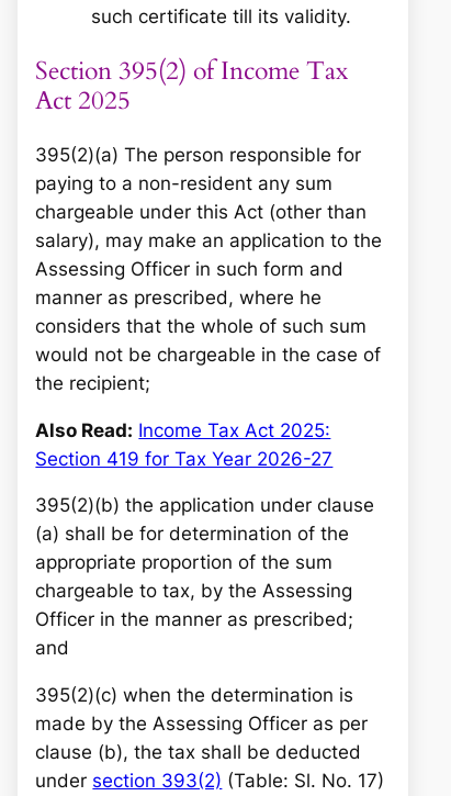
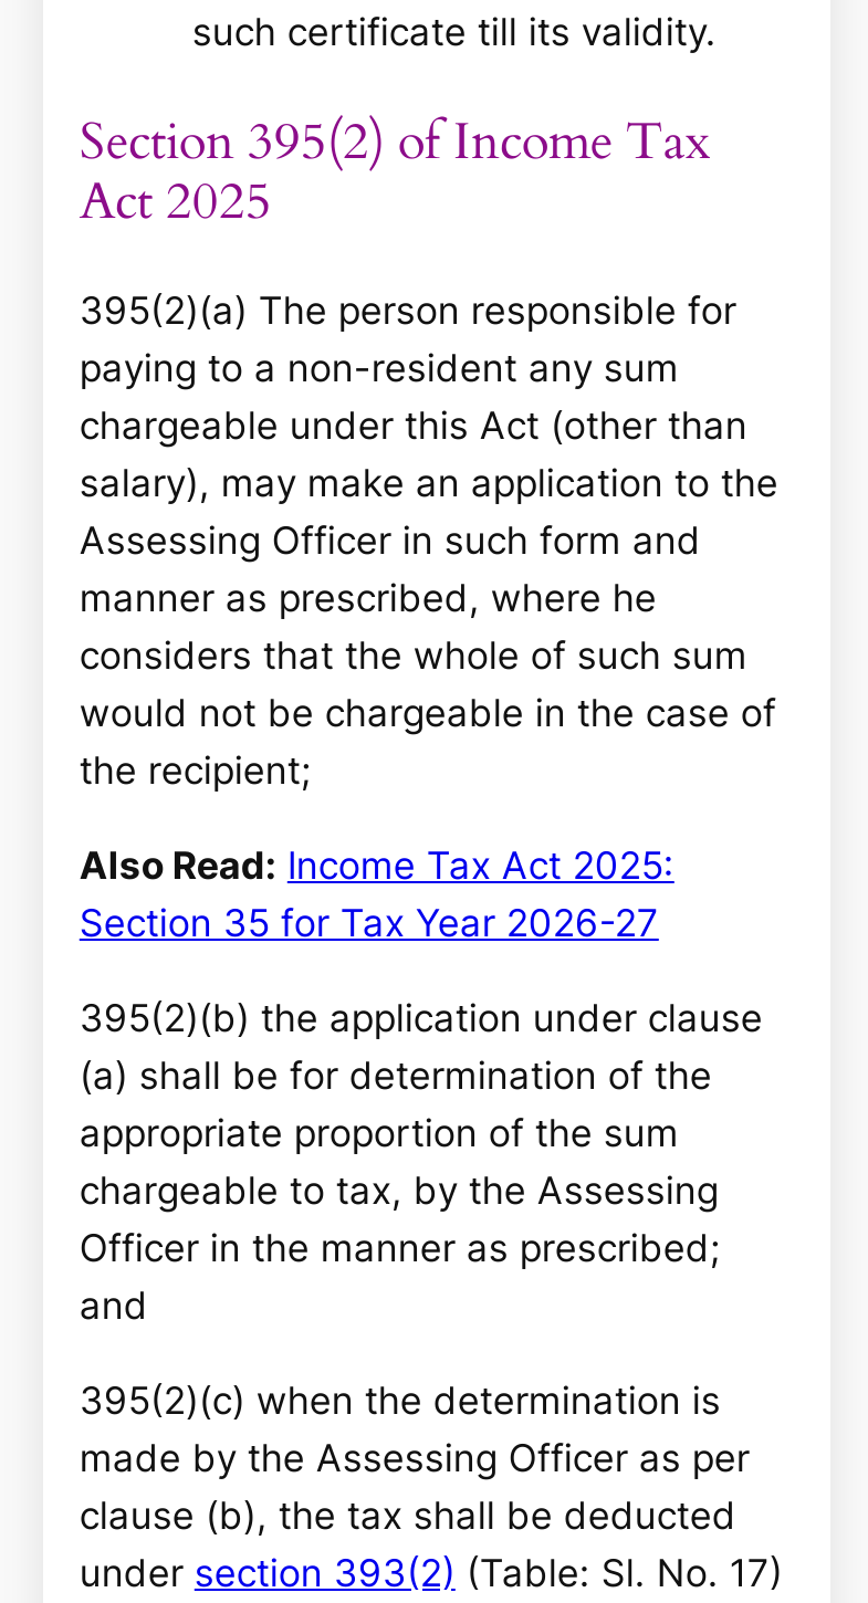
[36,448,333,469] Section 419 for Tax Year 2026-27 -> [79,901,659,945] Section 35 for Tax Year 2026-27

